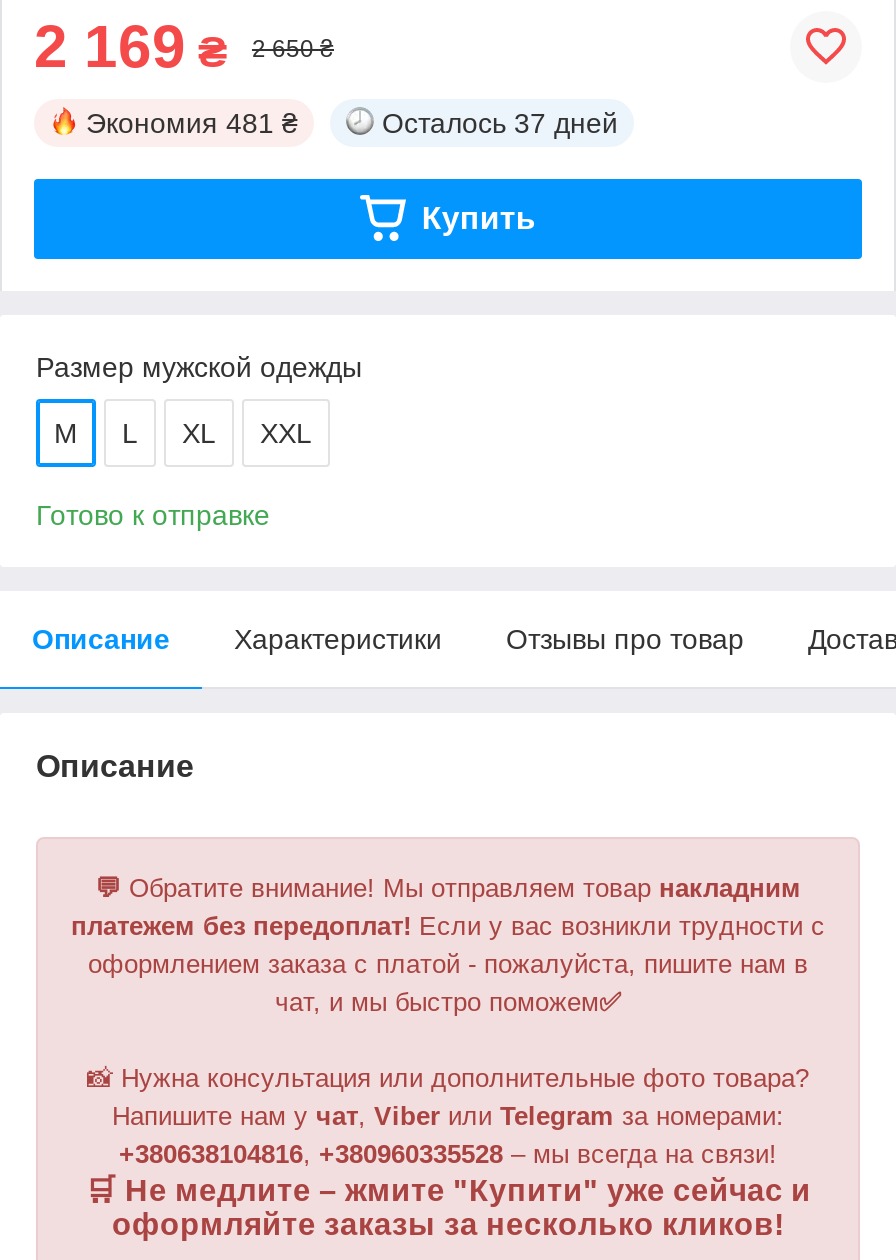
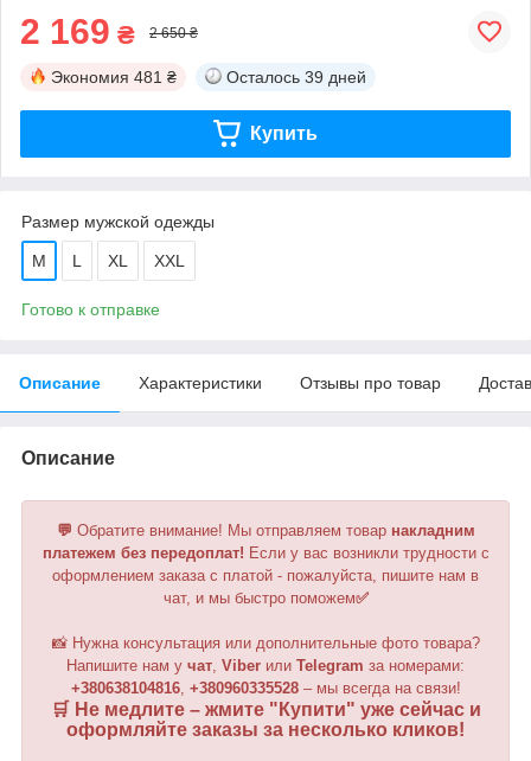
[382,107,618,139] Осталось 37 дней -> [226,67,366,86] Осталось 39 дней

